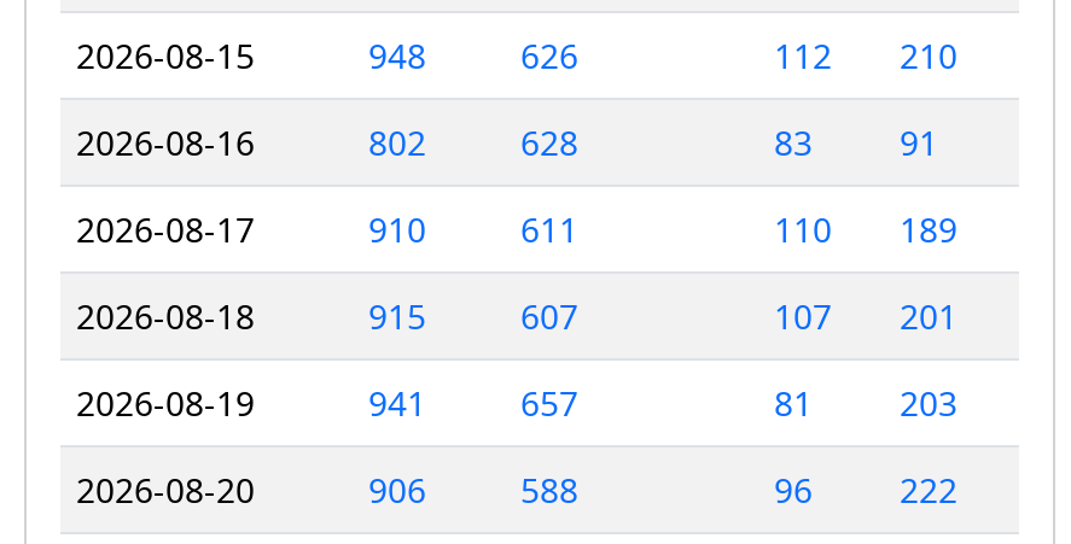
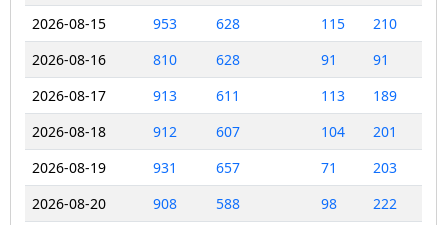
[368,32,426,78] 948 -> [152,14,176,33] 953
[520,32,578,78] 626 -> [215,14,239,33] 628
[774,32,958,78] 112 210 -> [320,14,396,33] 115 210
[368,119,426,165] 802 -> [152,50,176,69] 810
[774,119,938,165] 83 91 -> [320,50,388,69] 91 91
[368,206,426,252] 910 -> [152,86,176,105] 913
[774,206,958,252] 110 189 -> [320,86,396,105] 113 189
[368,293,426,338] 915 -> [152,122,176,141] 912
[774,293,958,338] 107 201 -> [320,122,396,141] 104 201
[368,379,426,425] 941 -> [152,158,176,177] 931
[774,379,958,425] 81 203 -> [320,158,396,177] 71 203
[368,466,426,512] 906 -> [152,194,176,213] 908
[774,466,958,512] 96 222 -> [320,194,396,213] 98 222

